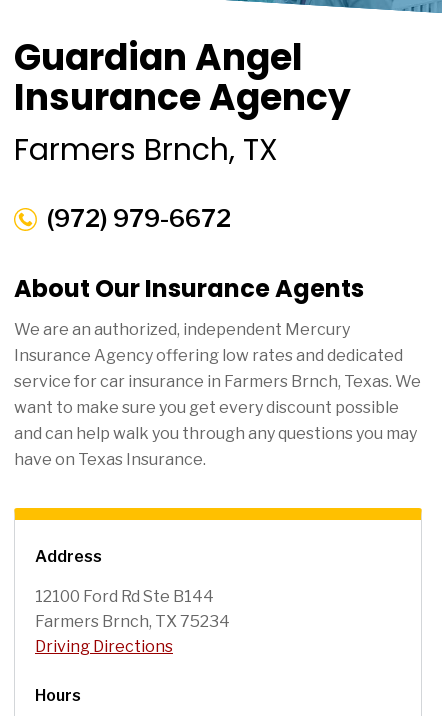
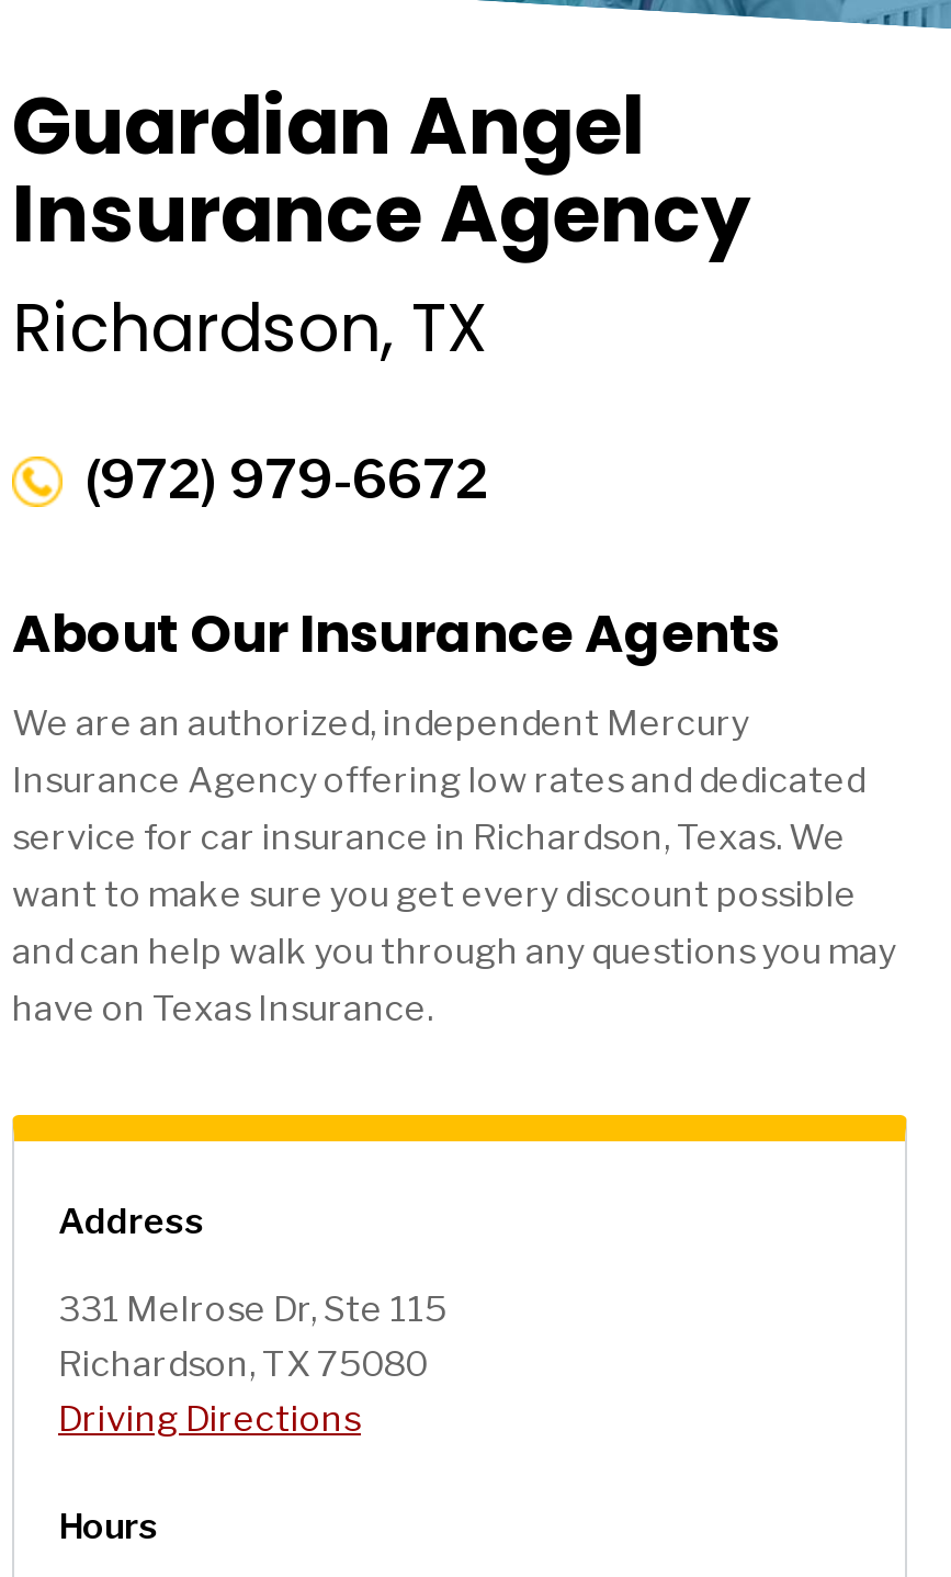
[14,129,278,171] Farmers Brnch, TX -> [12,283,488,375] Richardson, TX
[14,372,421,391] service for car insurance in Farmers Brnch, Texas. We -> [12,816,846,858] service for car insurance in Richardson, Texas. We
[35,587,230,631] 12100 Ford Rd Ste B144 | Farmers Brnch, TX 75234 -> [58,1288,446,1385] 331 Melrose Dr, Ste 115 | Richardson, TX 75080

